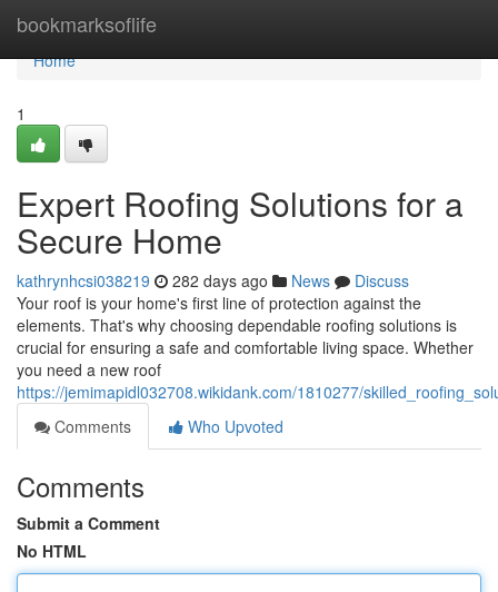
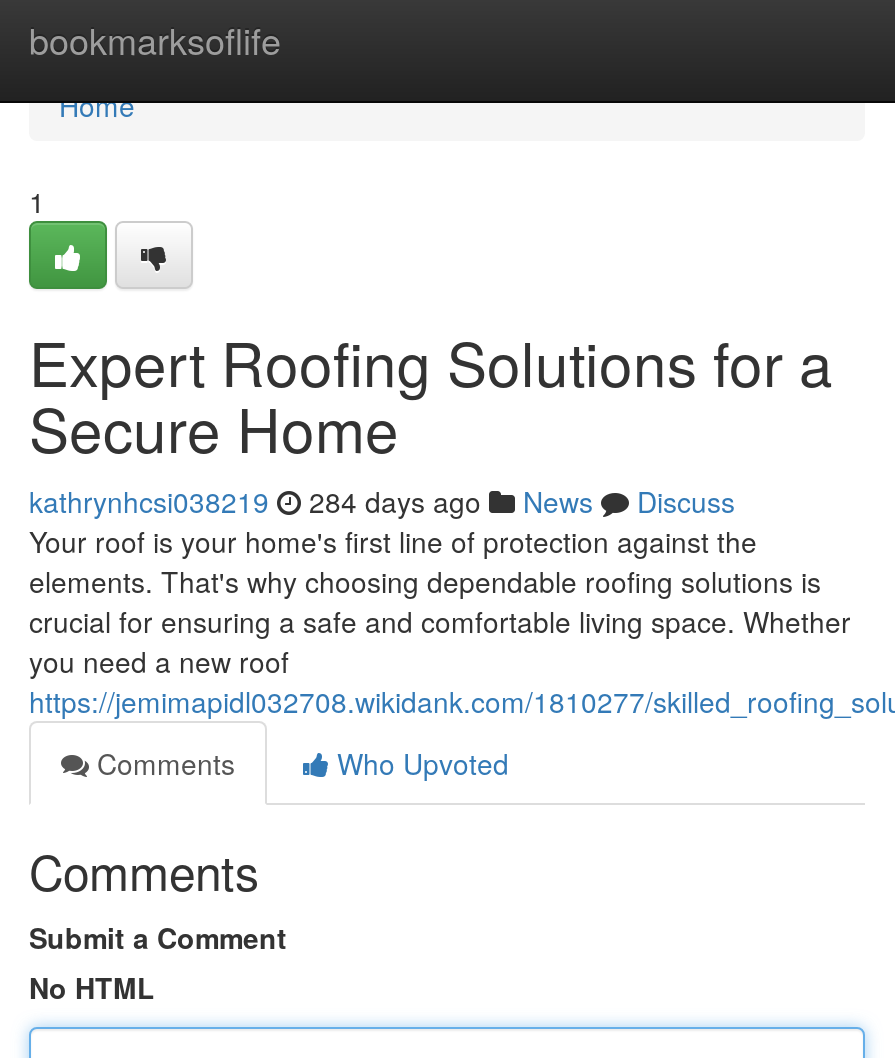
[17,269,409,292] kathrynhcsi038219 282 days ago News Discuss -> [29,481,735,521] kathrynhcsi038219 284 days ago News Discuss

